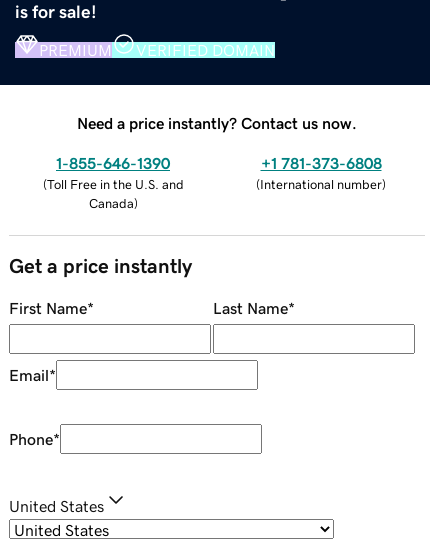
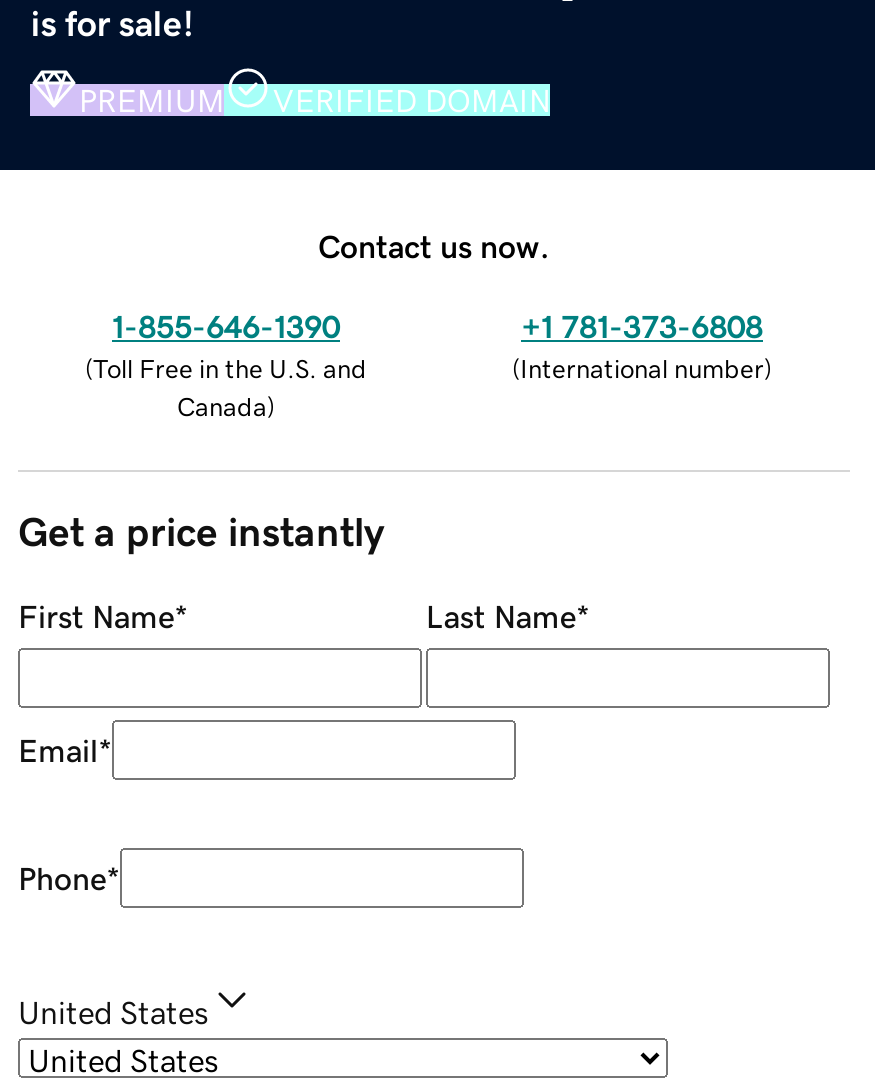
[77,115,357,131] Need a price instantly? Contact us now. -> [318,229,550,261] Contact us now.

